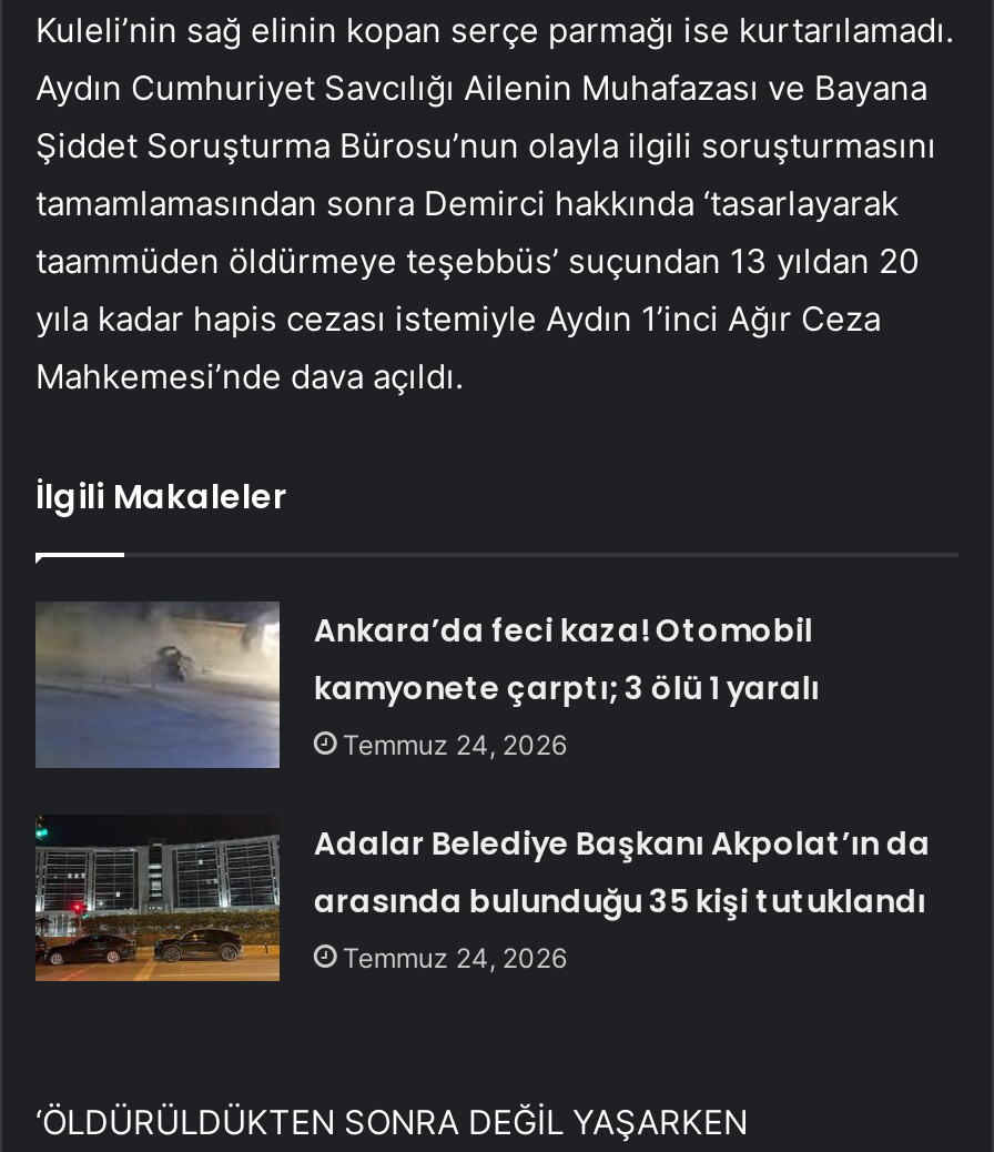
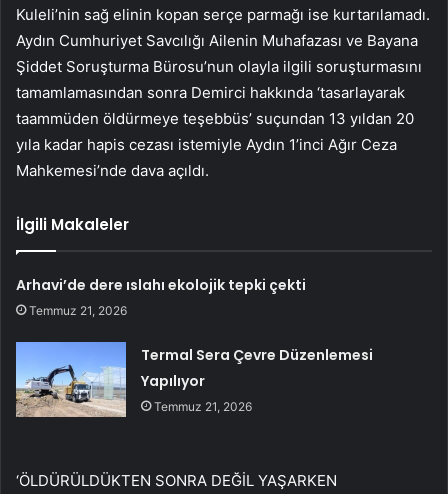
[314,609,819,762] Ankara’da feci kaza! Otomobil | kamyonete çarptı; 3 ölü 1 yaralı | Temmuz 24, 2026 -> [16,275,306,318] Arhavi’de dere ıslahı ekolojik tepki çekti | Temmuz 21, 2026
[33,812,930,983] [image] | Adalar Belediye Başkanı Akpolat’ın da | arasında bulunduğu 35 kişi tutuklandı | Temmuz 24, 2026 -> [15,341,373,418] [image] | Termal Sera Çevre Düzenlemesi | Yapılıyor | Temmuz 21, 2026

